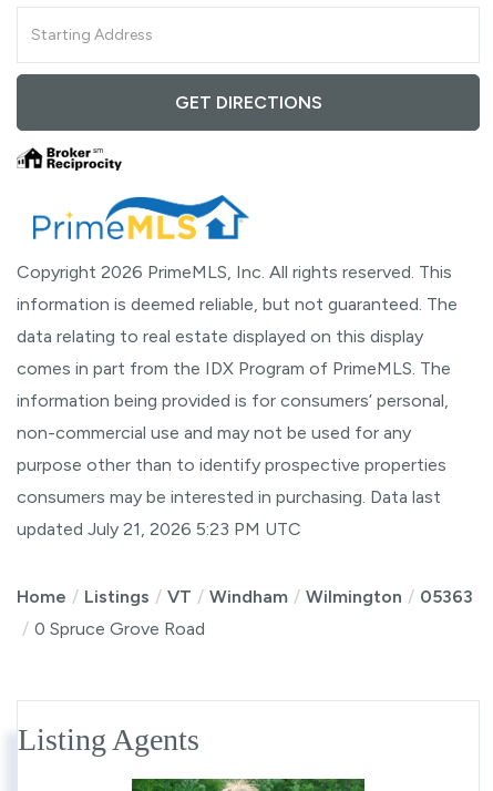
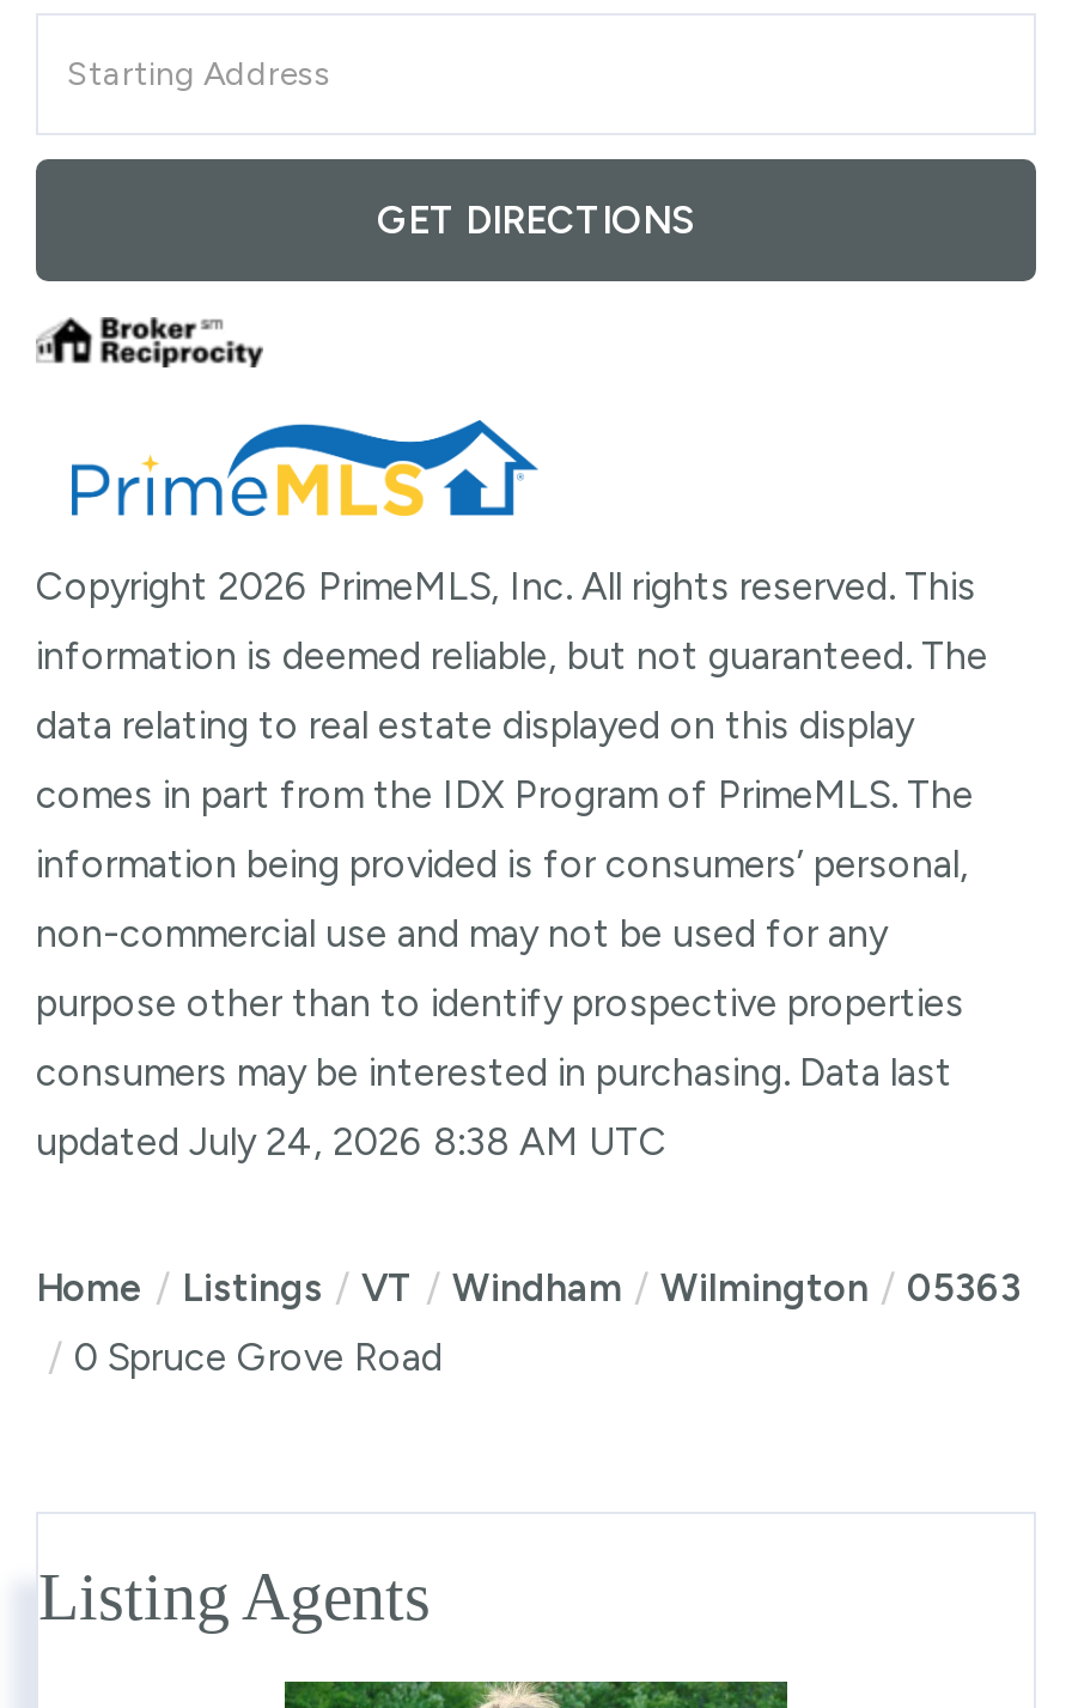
[17,519,301,540] updated July 21, 2026 5:23 PM UTC -> [36,1120,668,1165] updated July 24, 2026 8:38 AM UTC

